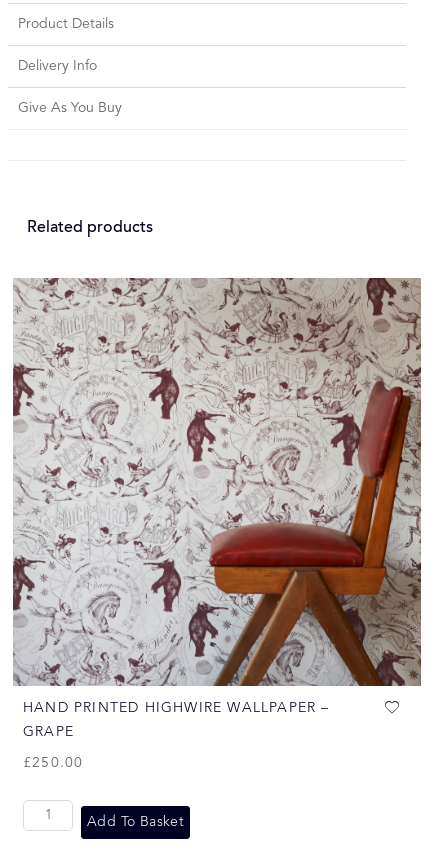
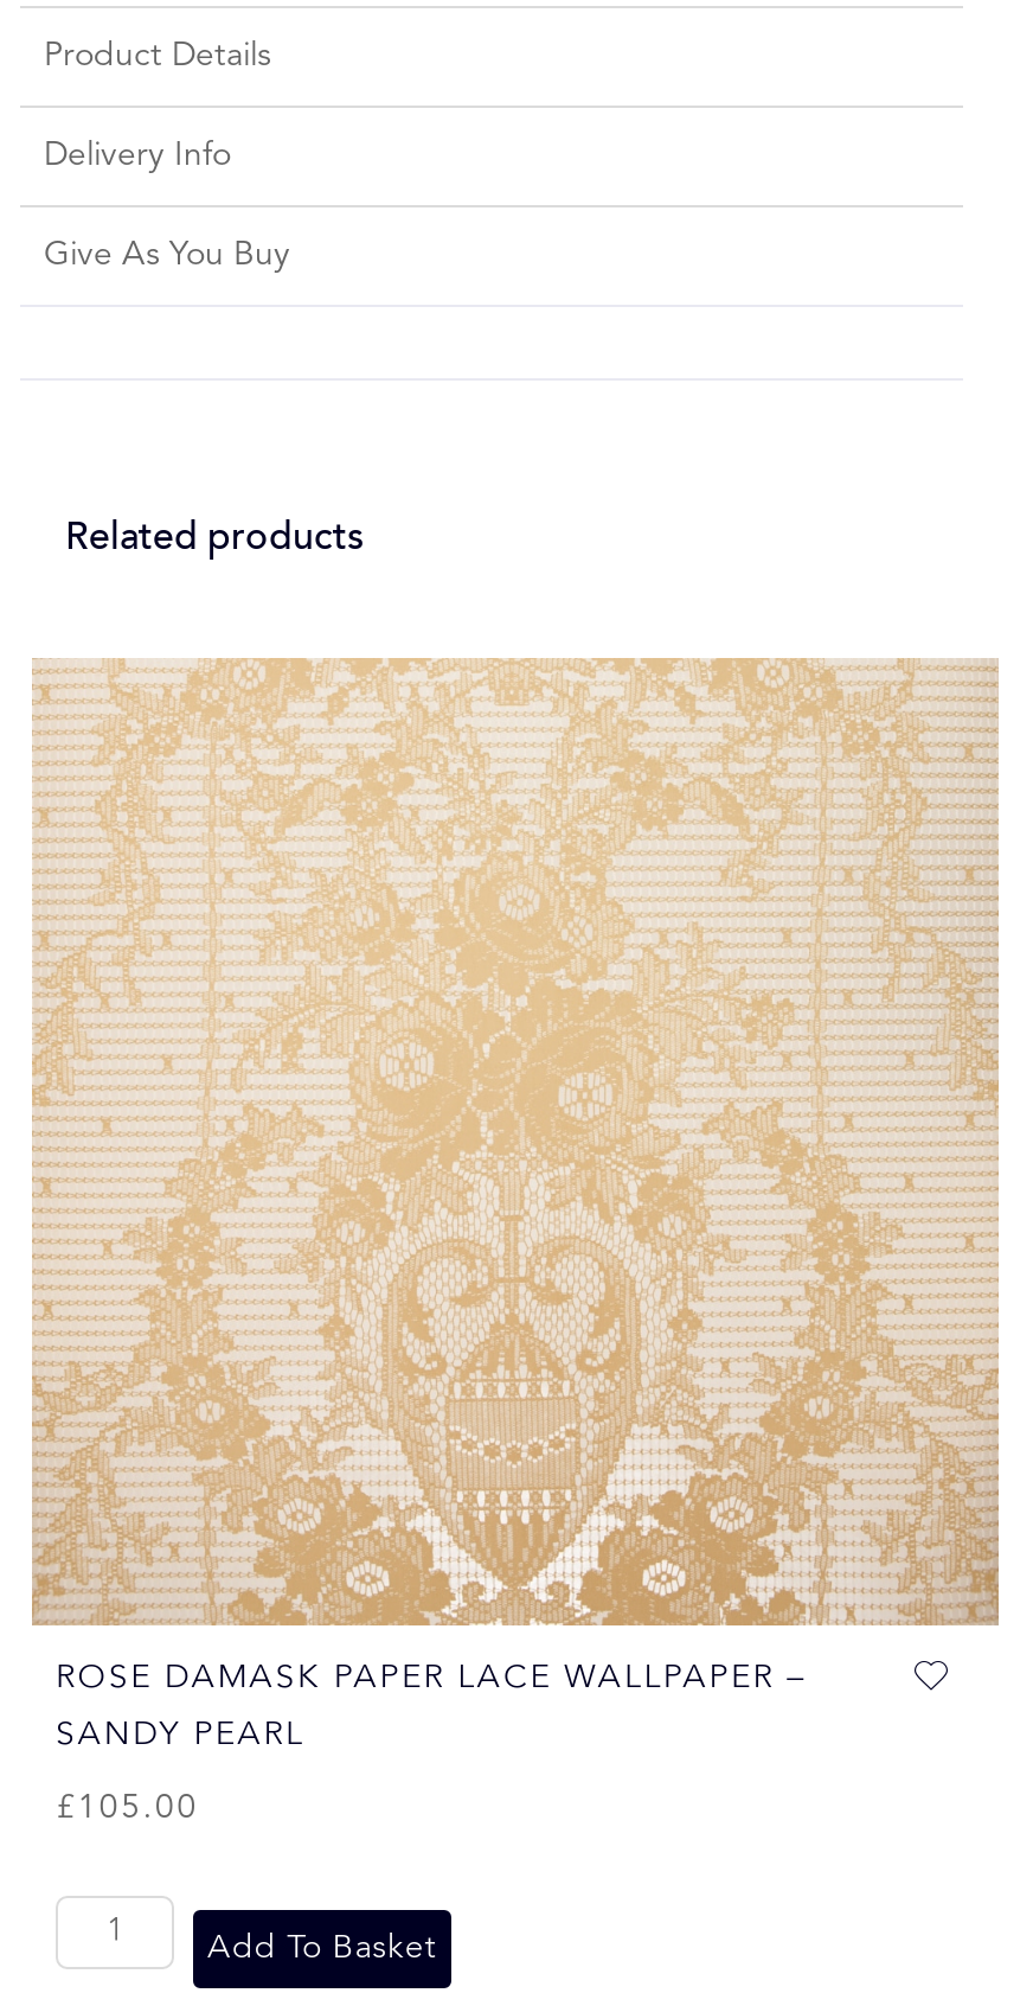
[12,277,421,715] [image] | HAND PRINTED HIGHWIRE WALLPAPER – -> [32,658,1001,1695] [image] | ROSE DAMASK PAPER LACE WALLPAPER –
[23,725,74,739] GRAPE -> [56,1718,305,1752] SANDY PEARL
[23,756,83,770] £250.00 -> [56,1792,199,1825] £105.00

